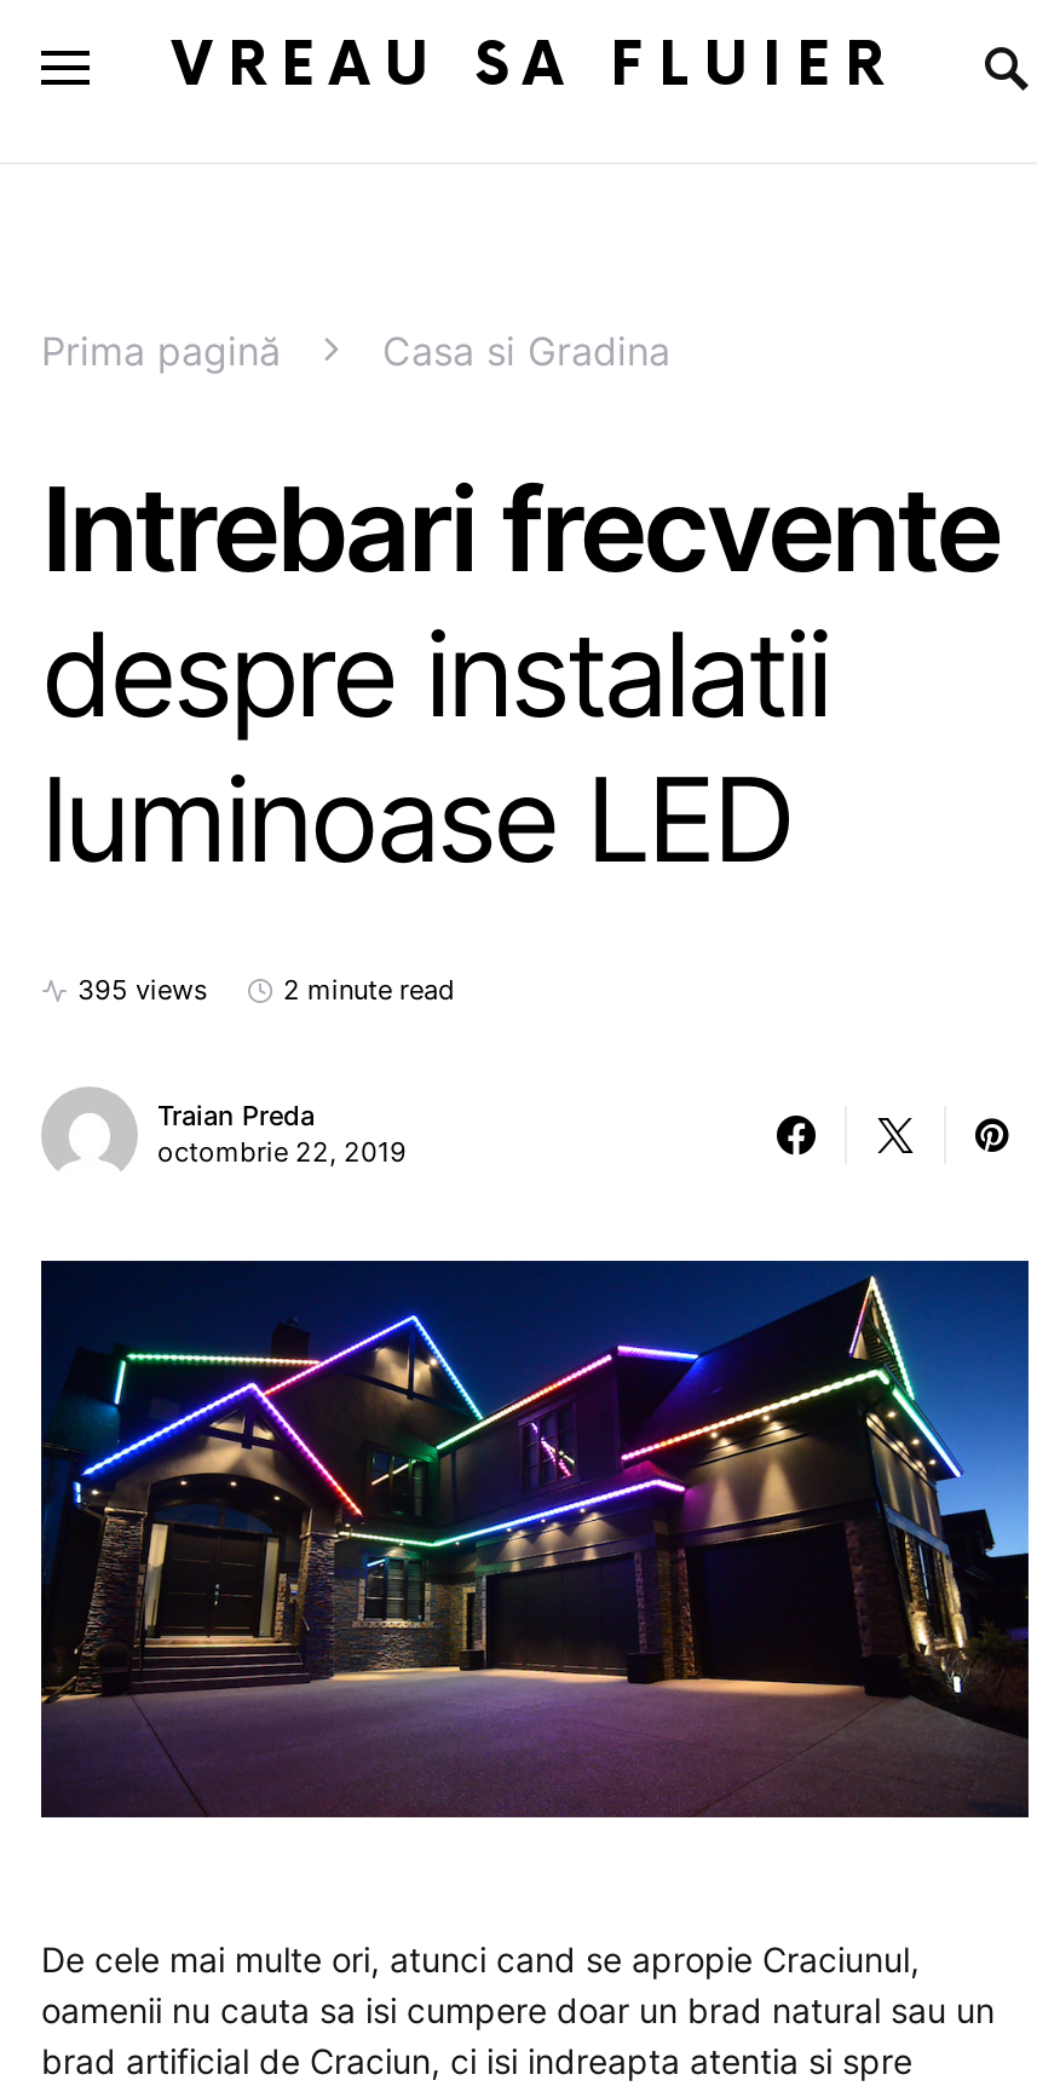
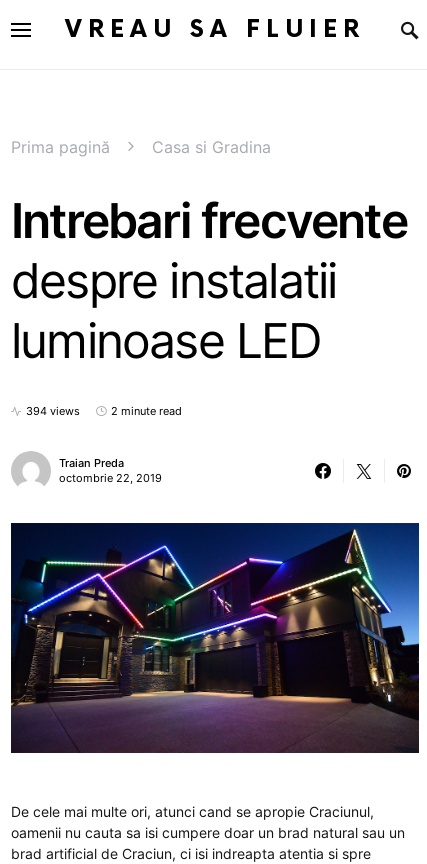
[77,973,208,1007] 395 views -> [26,404,80,418] 394 views

